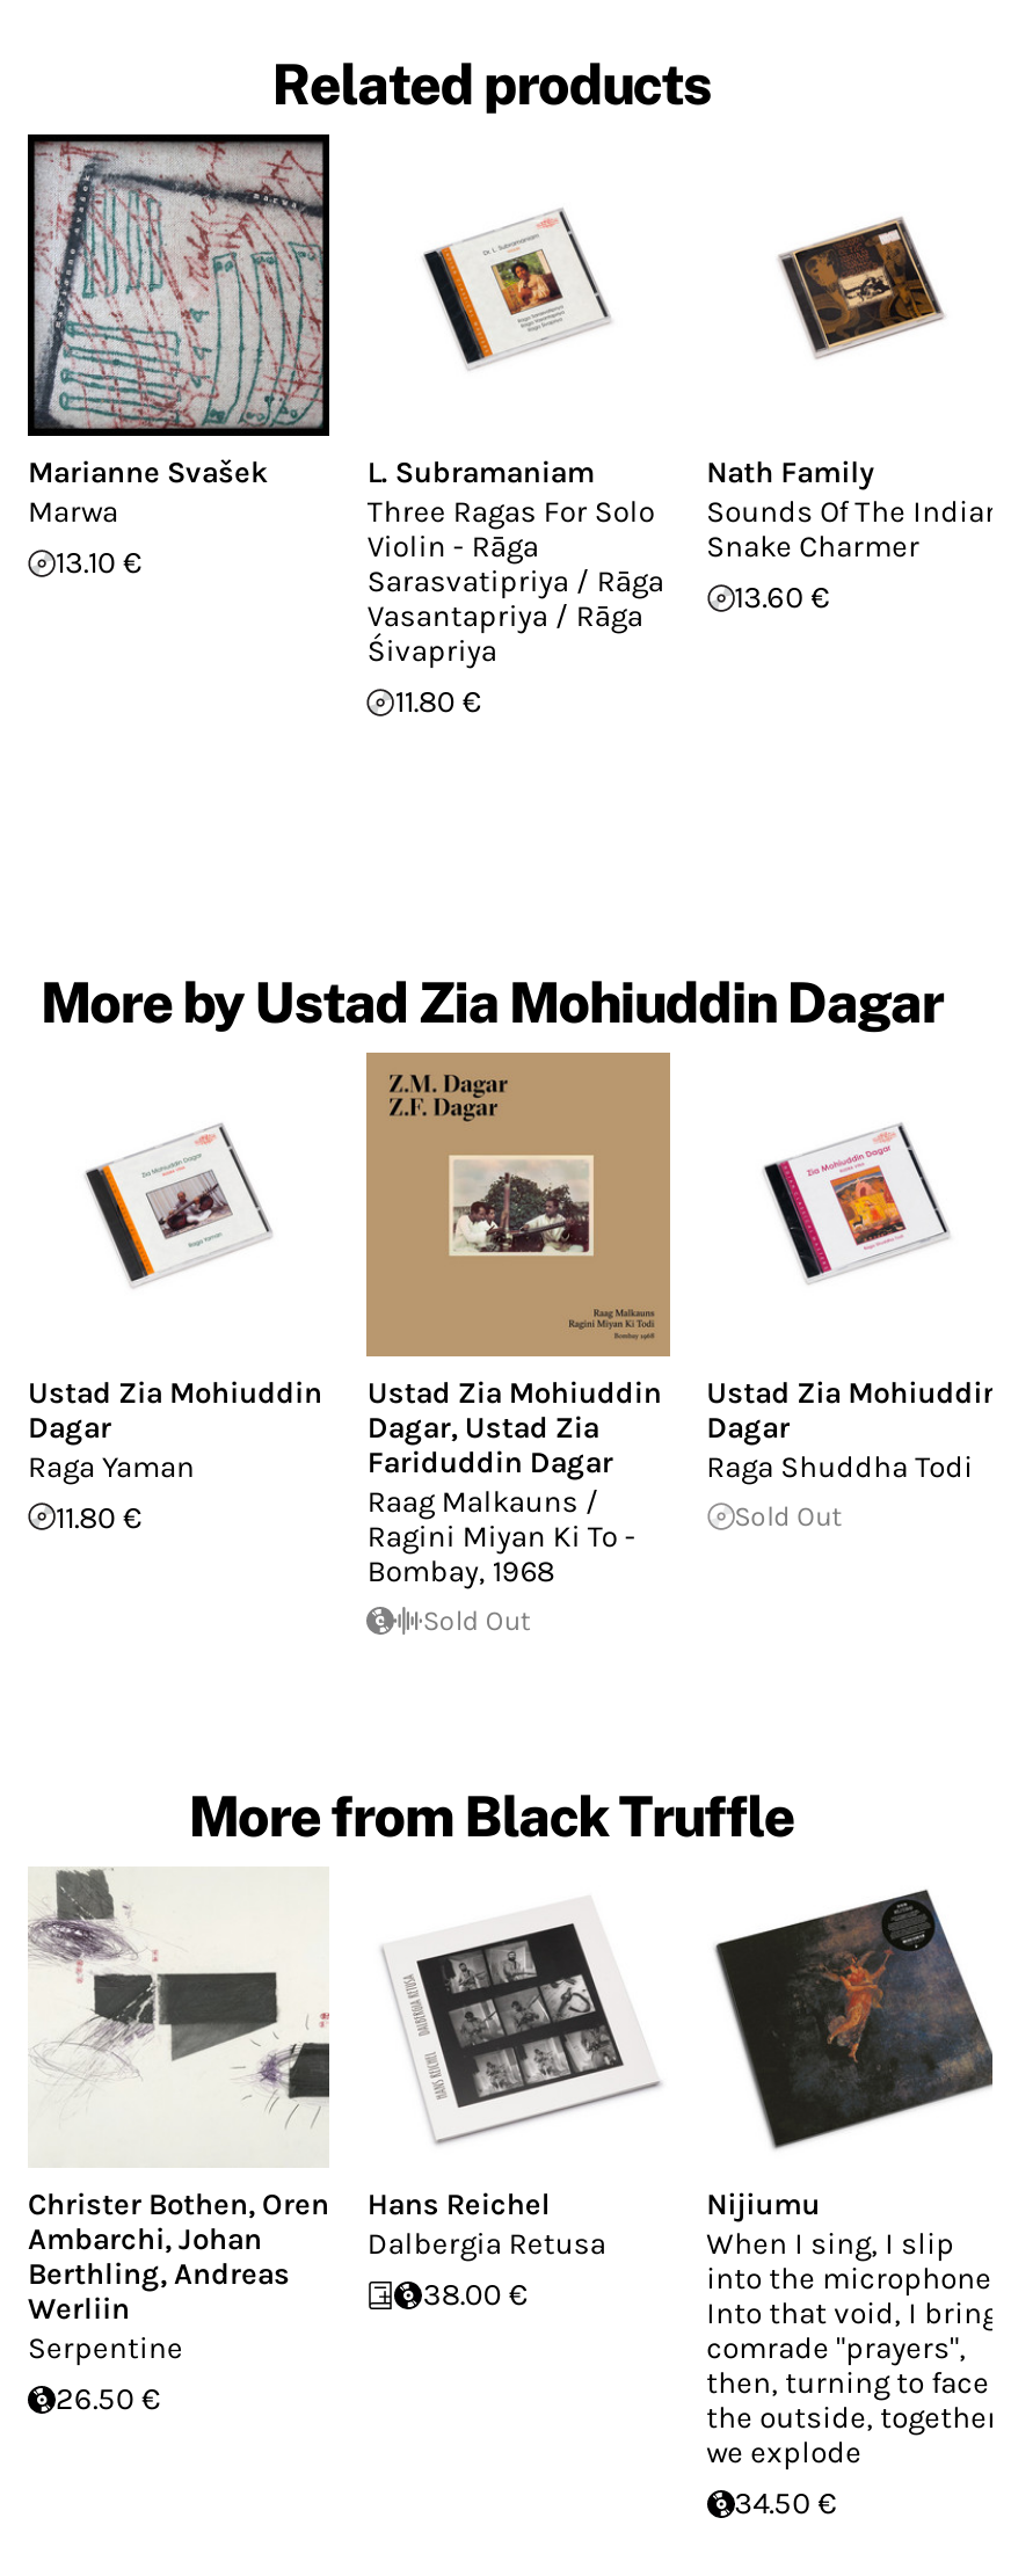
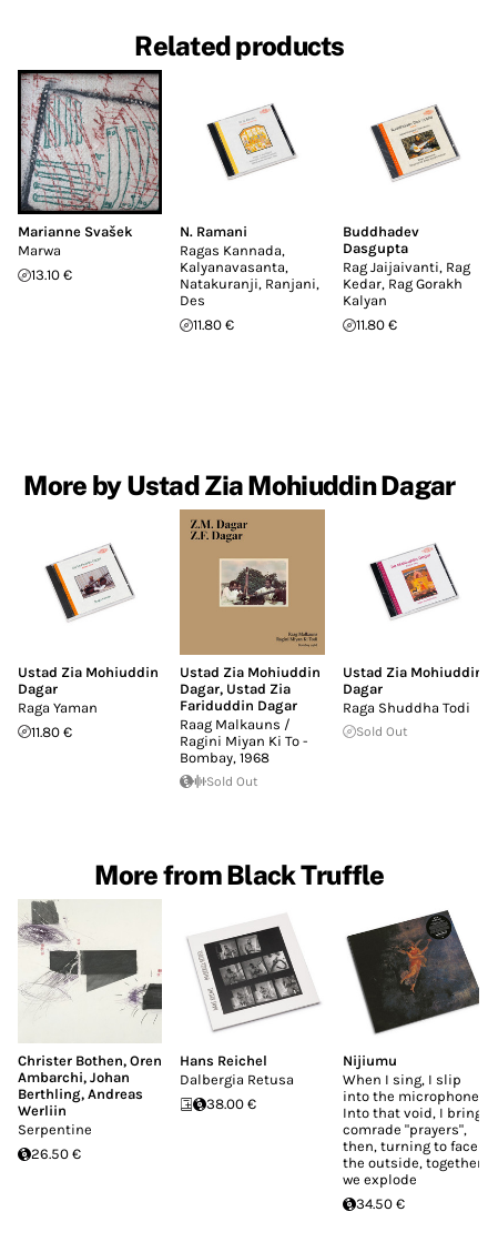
[707,209,1003,565] [image] | Nath Family | Sounds Of The Indian | Snake Charmer -> [342,104,470,309] [image] | Buddhadev | Dasgupta | Rag Jaijaivanti, Rag | Kedar, Rag Gorakh | Kalyan
[427,237,561,364] [image] -> [207,103,294,179] [image]
[367,456,664,669] L. Subramaniam | Three Ragas For Solo | Violin - Rāga | Sarasvatipriya / Rāga | Vasantapriya / Rāga | Śivapriya -> [180,224,320,309] N. Ramani | Ragas Kannada, | Kalyanavasanta, | Natakuranji, Ranjani, | Des
[734,581,829,616] 13.60 € -> [356,317,397,334] 11.80 €

